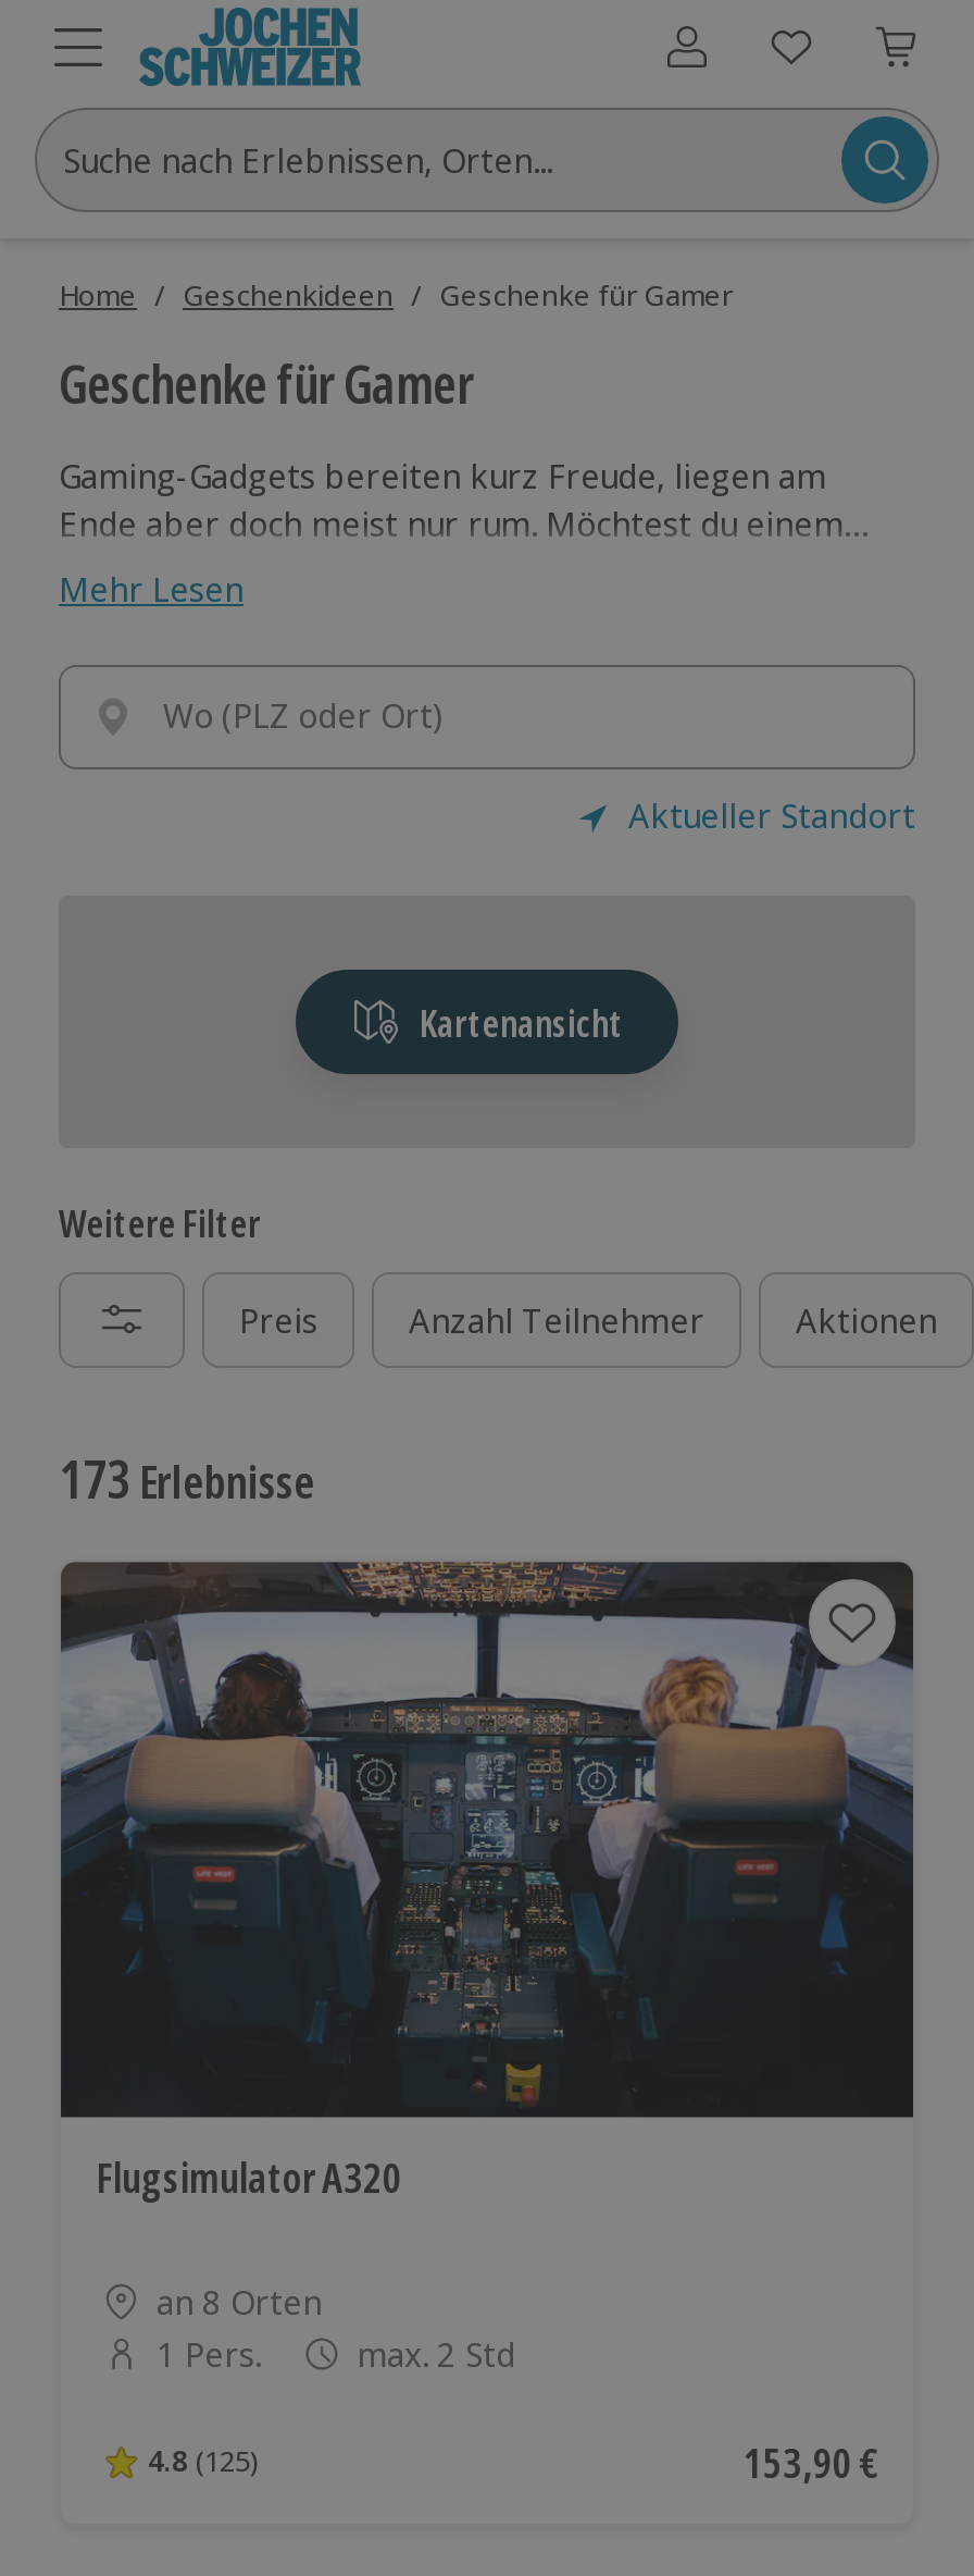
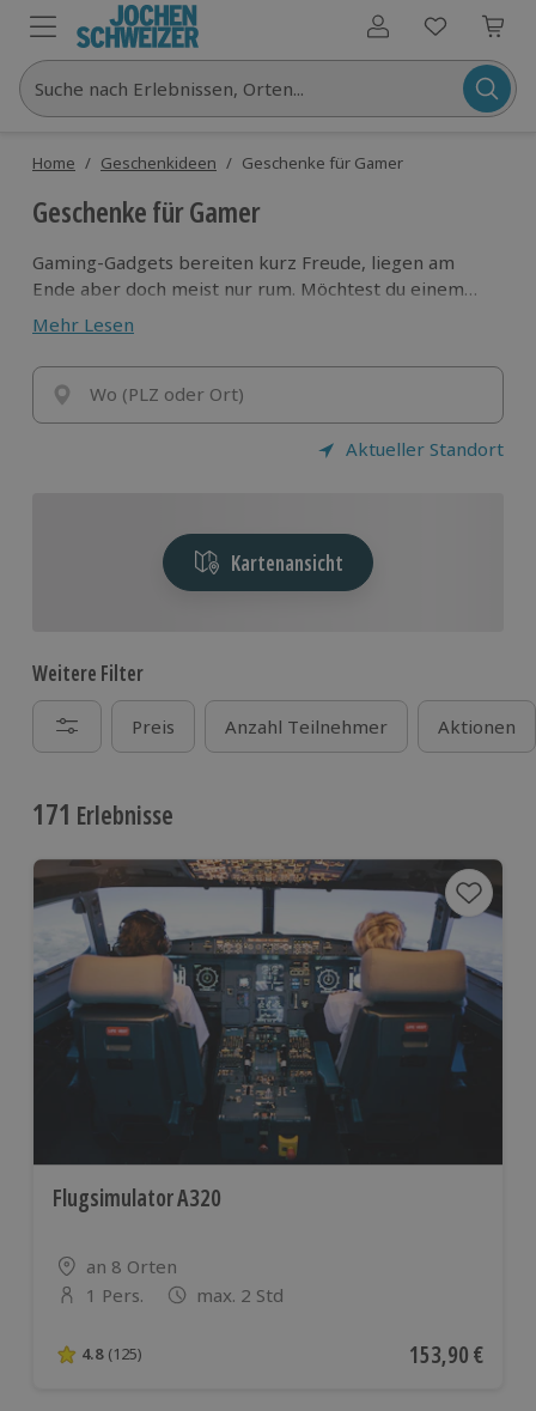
[59,1442,315,1514] 173 Erlebnisse -> [32,793,173,833] 171 Erlebnisse

